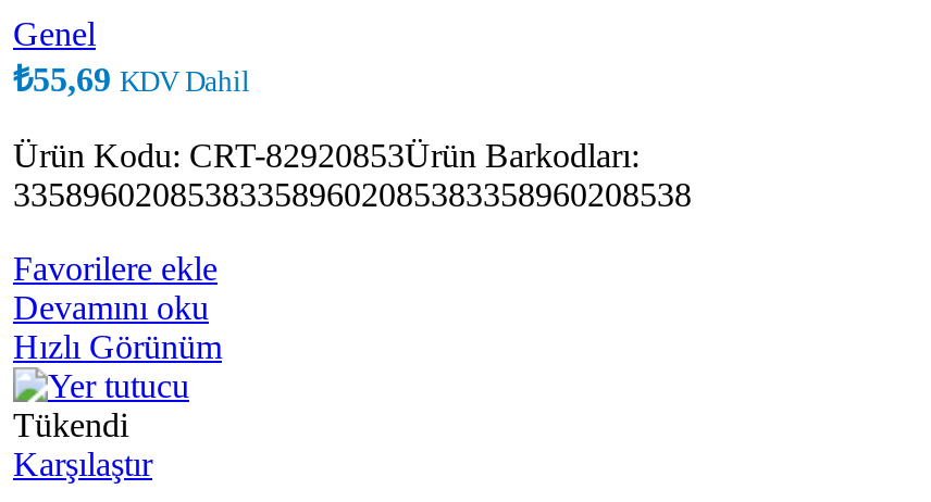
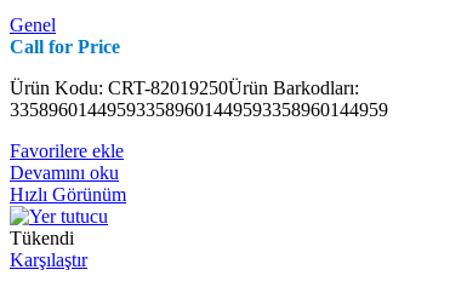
[13,62,250,99] ₺55,69 KDV Dahil -> [10,36,120,57] Call for Price
[13,138,692,214] Ürün Kodu: CRT-82920853Ürün Barkodları: | 335896020853833589602085383358960208538 -> [10,78,388,120] Ürün Kodu: CRT-82019250Ürün Barkodları: | 335896014495933589601449593358960144959

